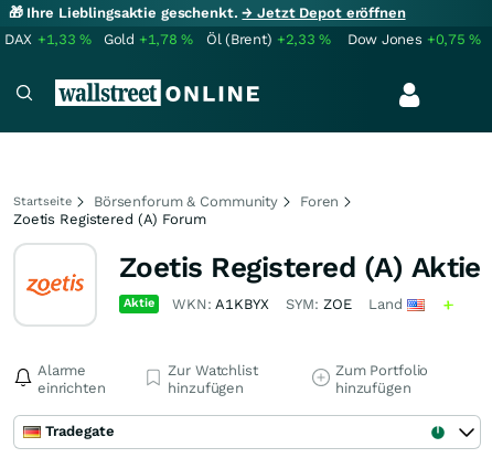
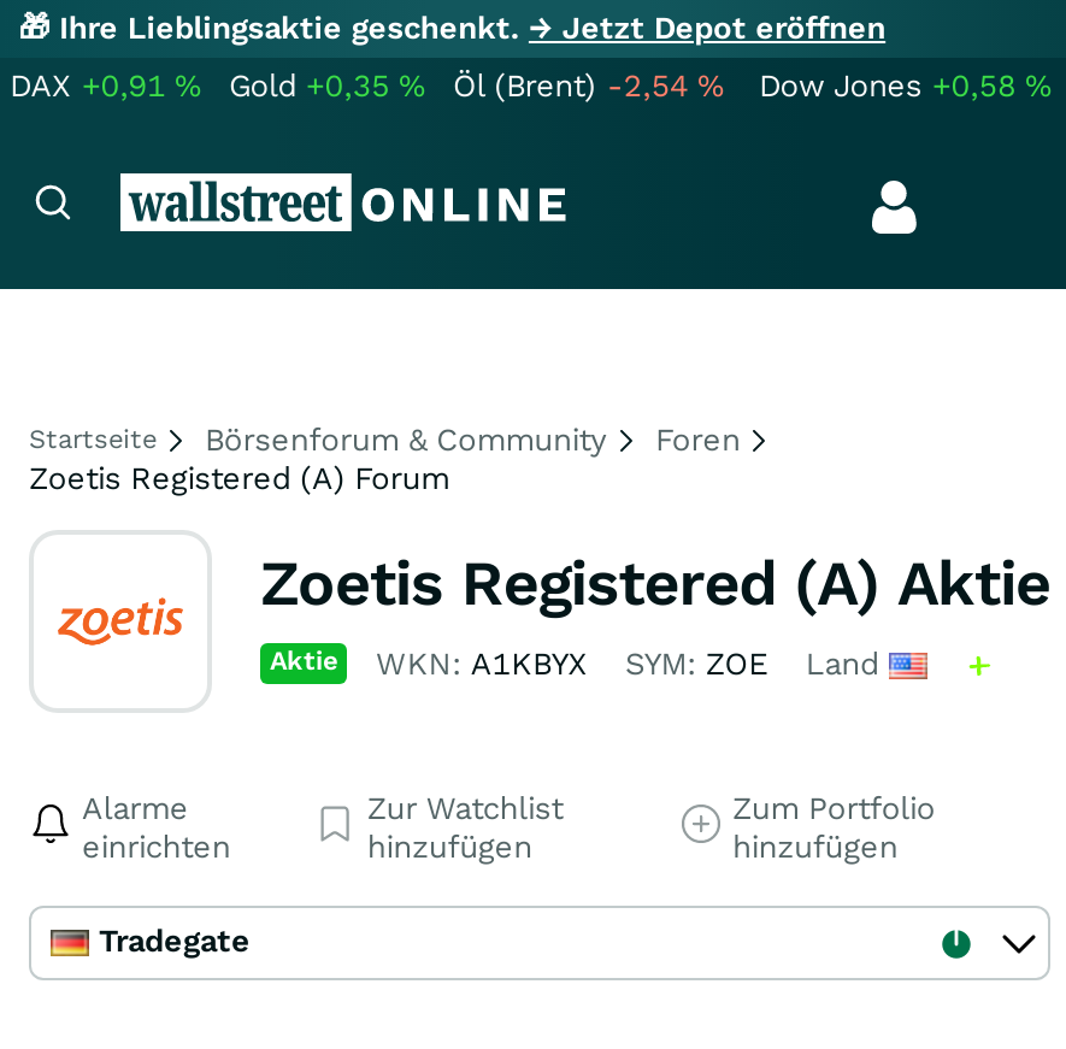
[4,31,92,47] DAX +1,33% -> [10,67,200,104] DAX +0,91%
[104,31,193,47] Gold +1,78% -> [229,67,424,104] Gold +0,35%
[206,31,331,47] Öl (Brent) +2,33% -> [453,67,723,104] Öl (Brent) -2,54%
[347,31,481,47] Dow Jones +0,75% -> [759,67,1051,104] Dow Jones +0,58%

